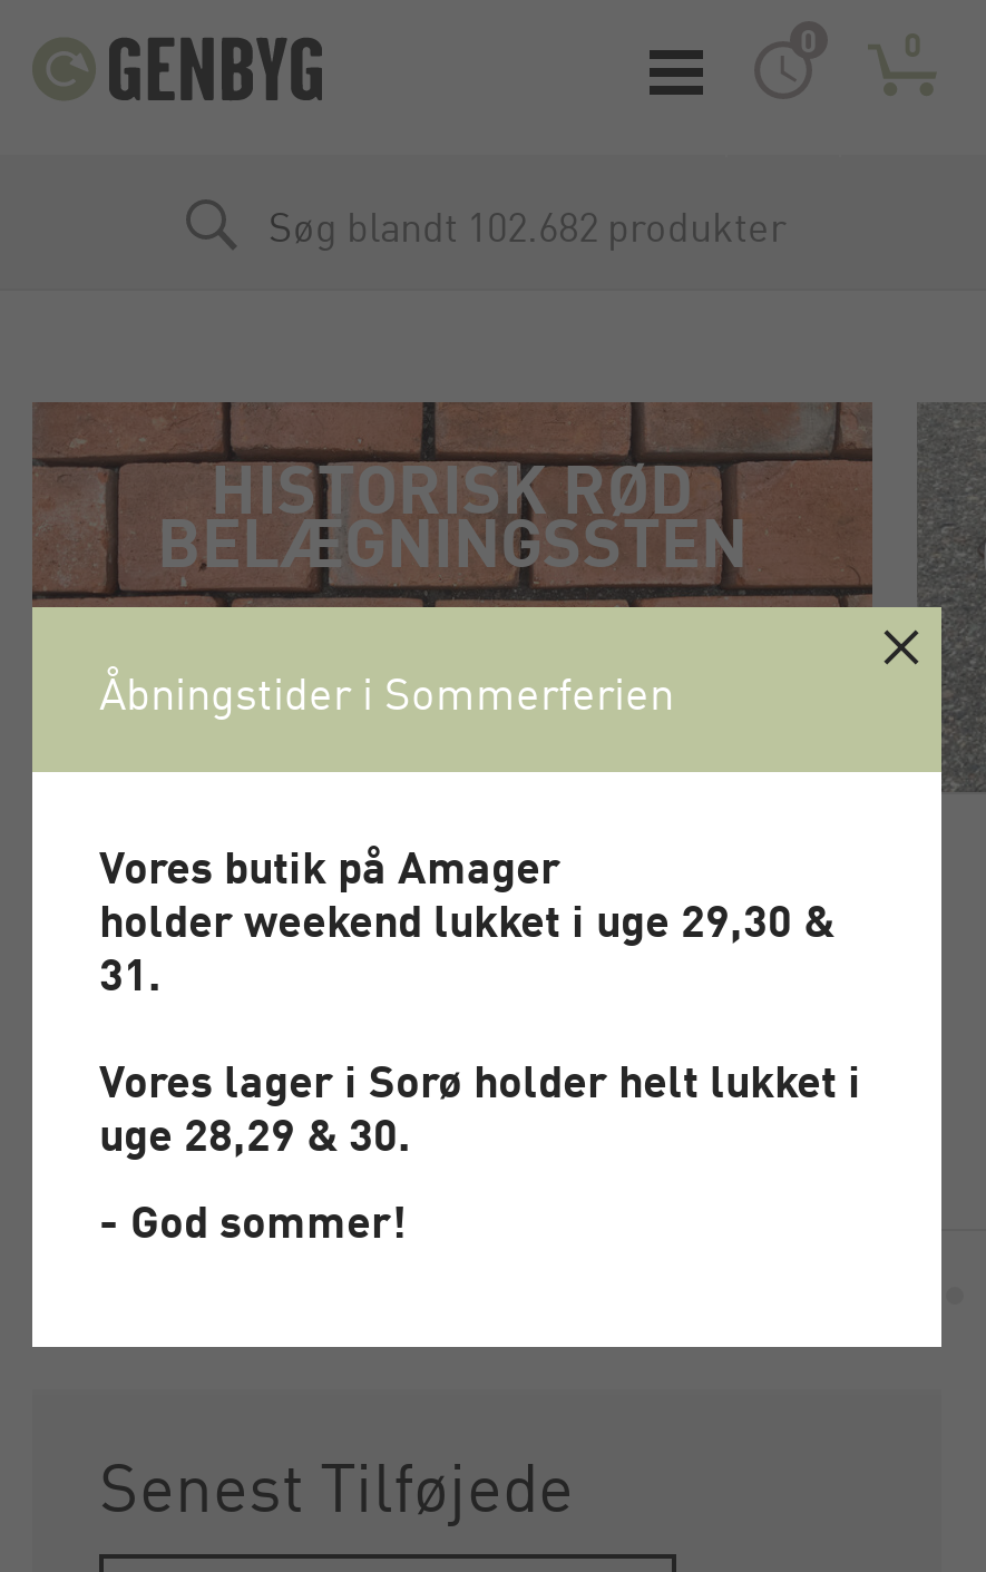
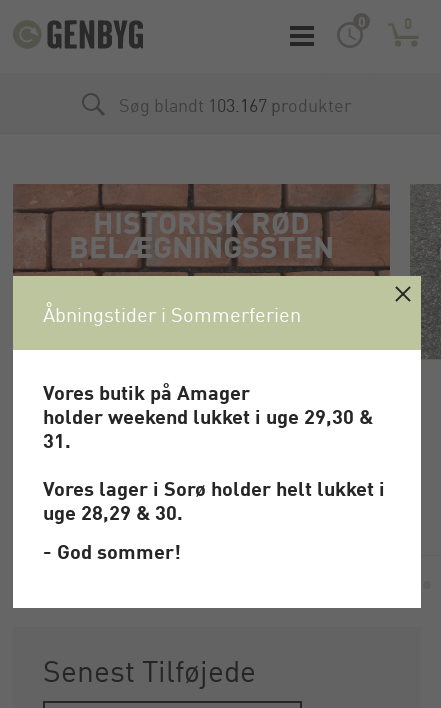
[269,194,788,252] Søg blandt 102.682 produkter -> [119,90,352,116] Søg blandt 103.167 produkter

